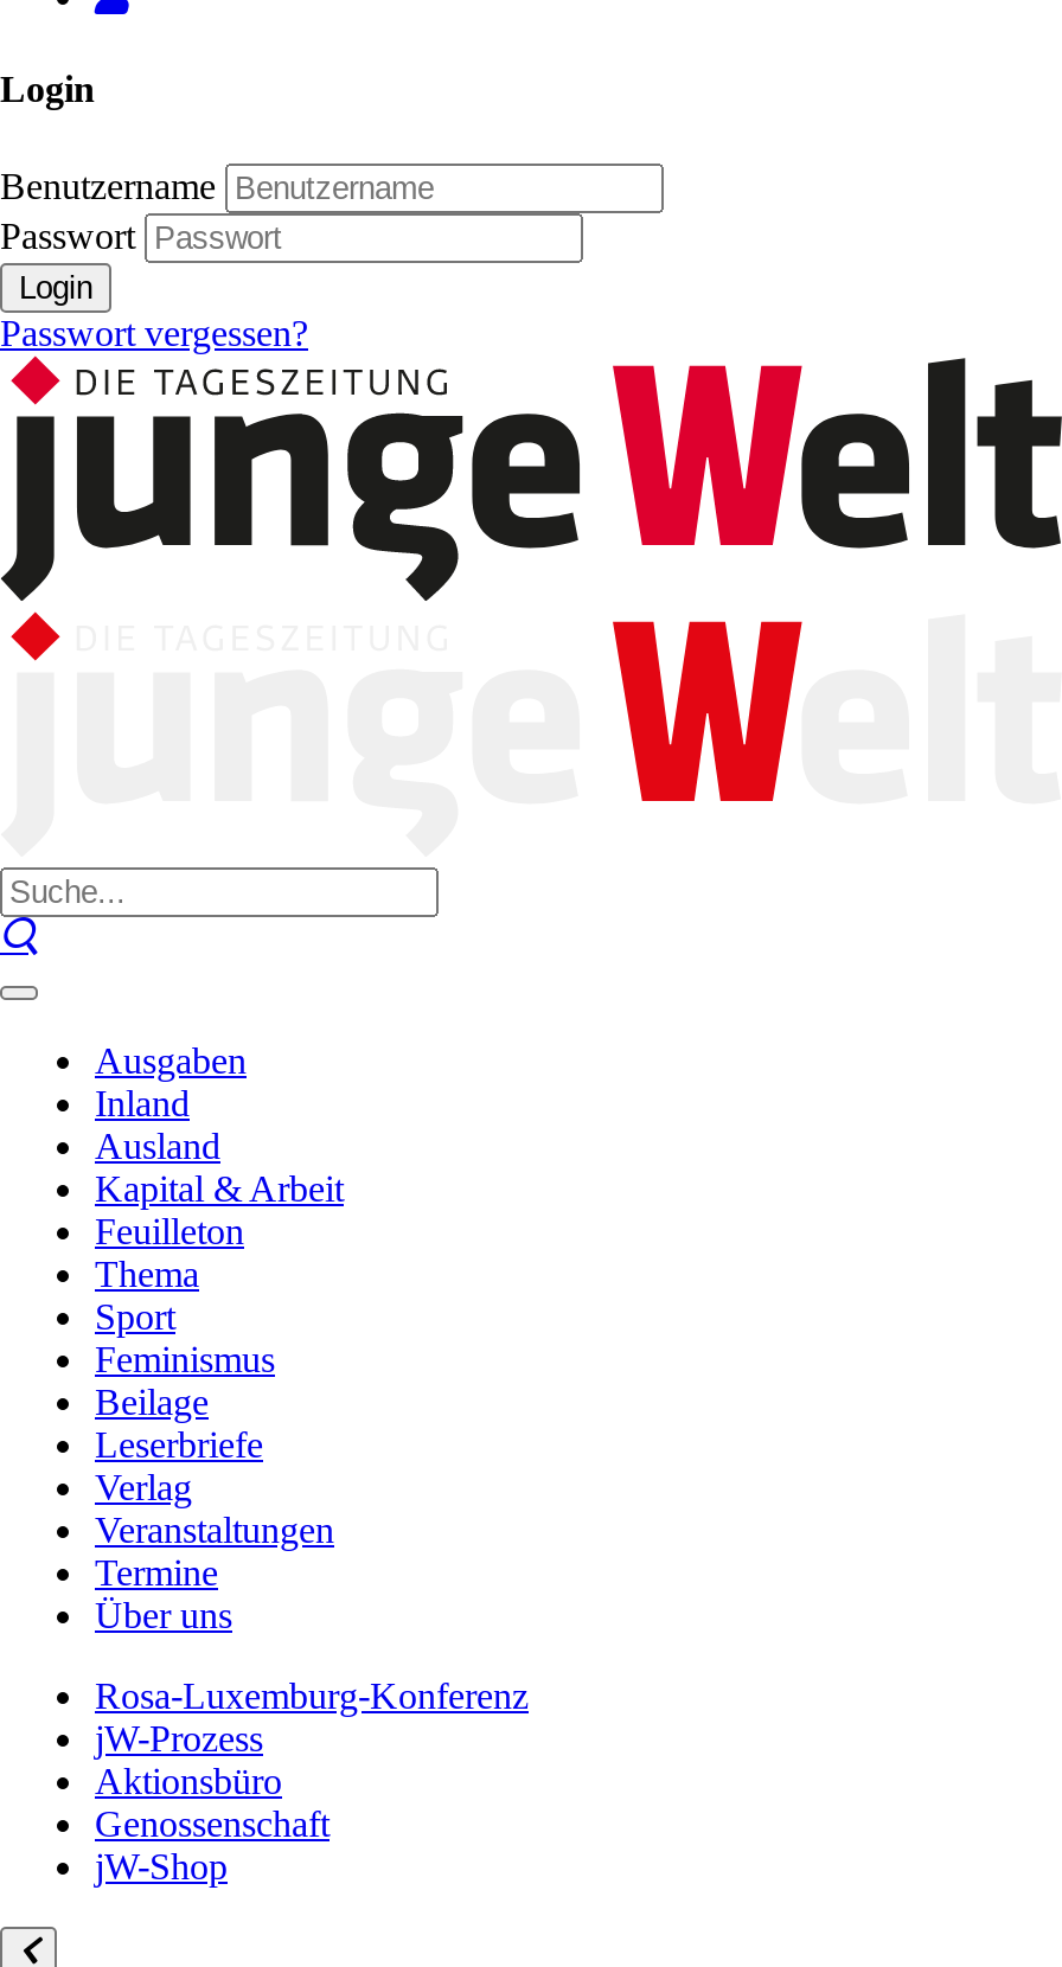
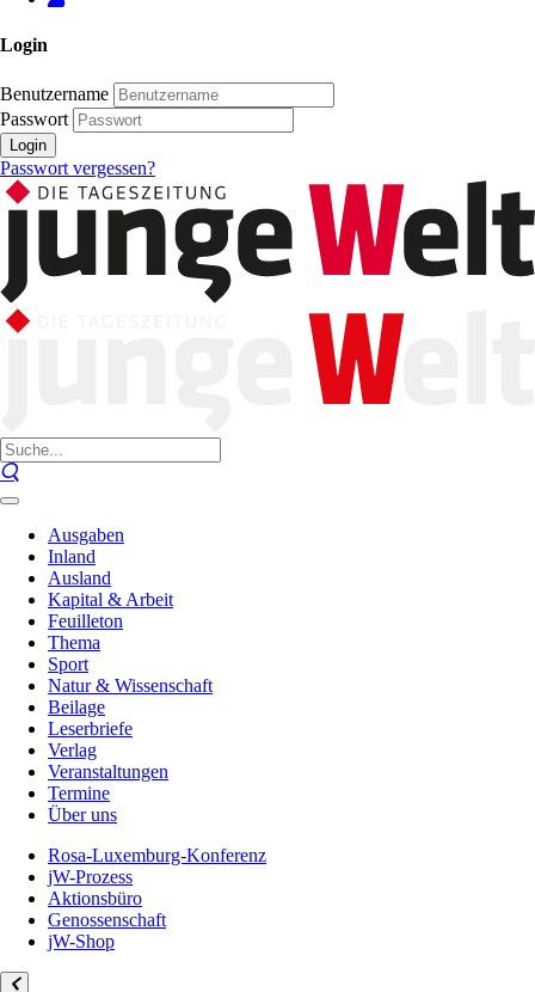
[95,1339,275,1379] Feminismus -> [48,675,213,696] Natur & Wissenschaft

